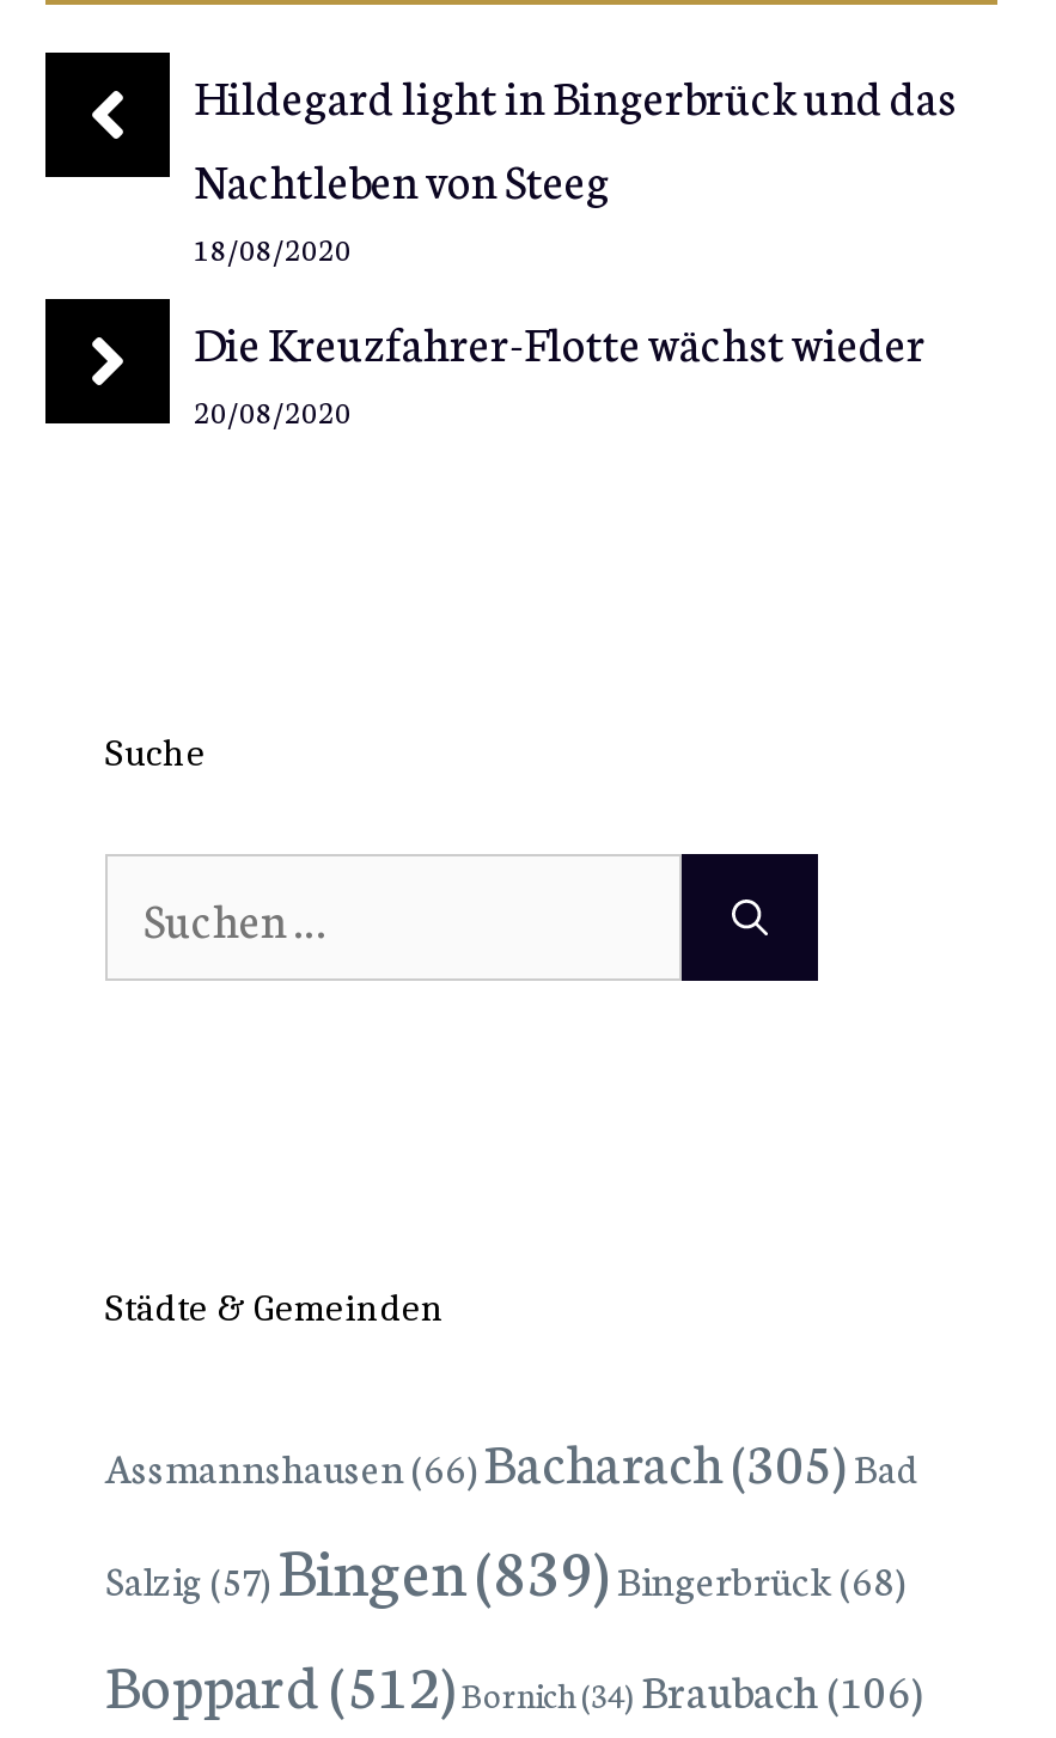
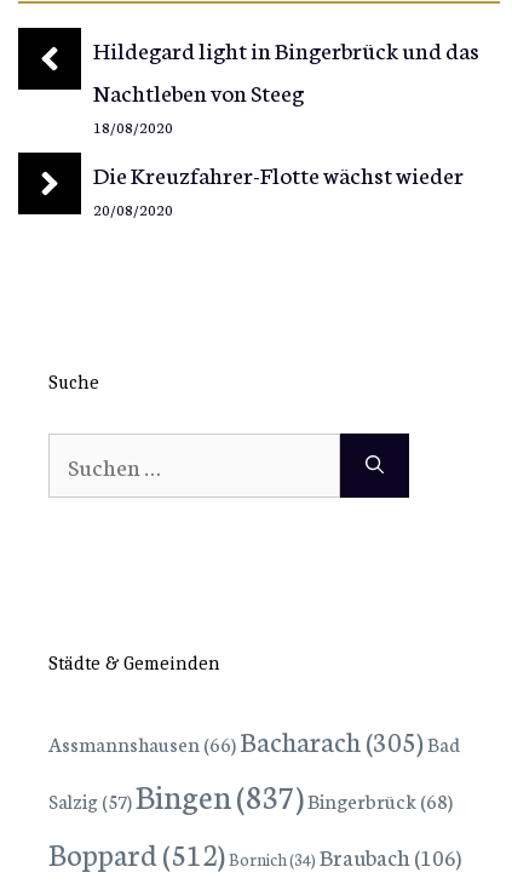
[105,1525,904,1614] Salzig(57) Bingen(839) Bingerbrück(68) -> [48,772,453,817] Salzig(57) Bingen(837) Bingerbrück(68)

